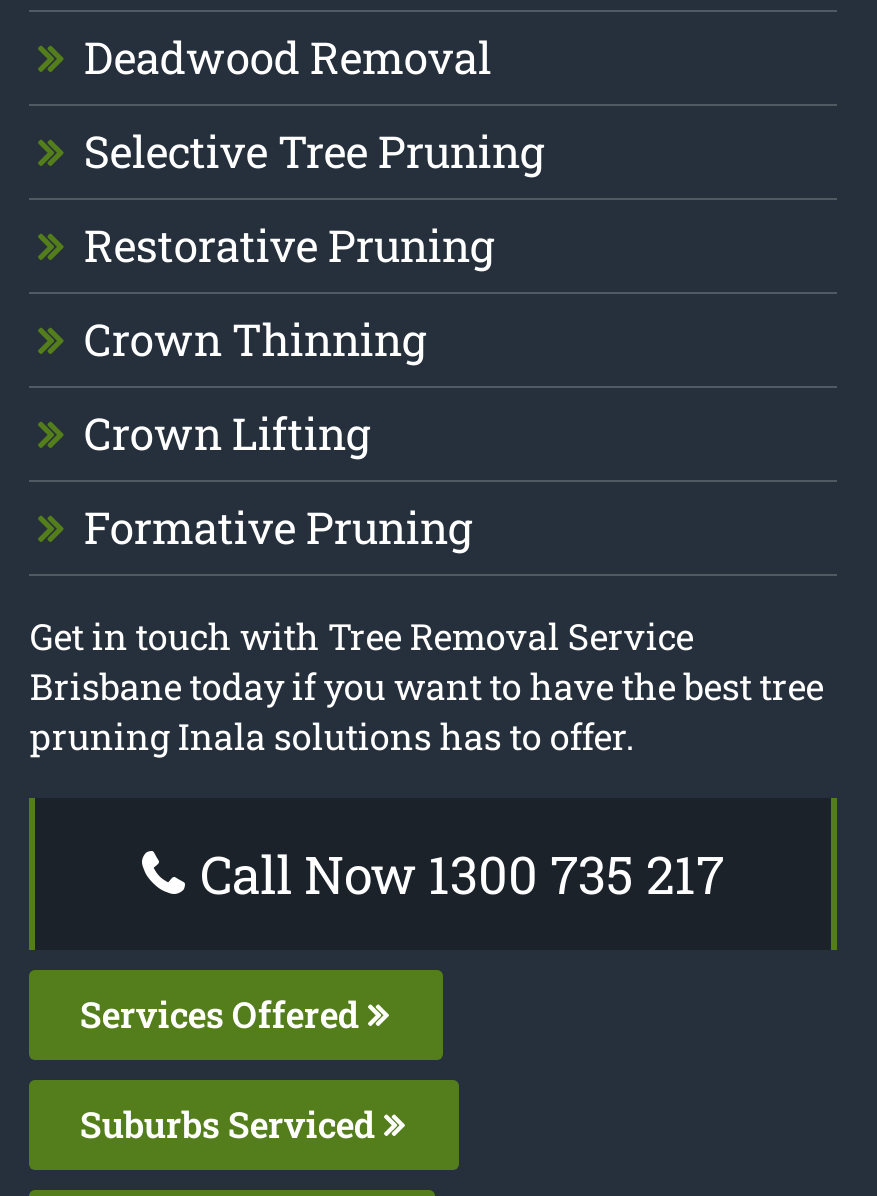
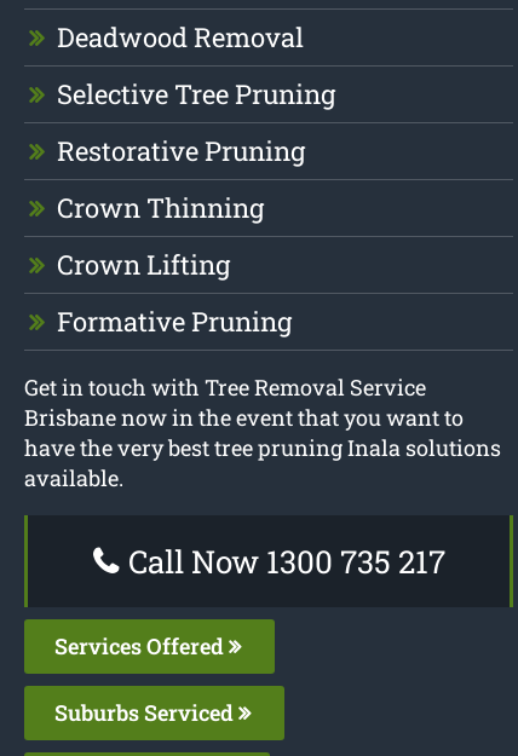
[30,662,824,760] Brisbane today if you want to have the best tree | pruning Inala solutions has to offer. -> [25,403,502,492] Brisbane now in the event that you want to | have the very best tree pruning Inala solutions | available.

